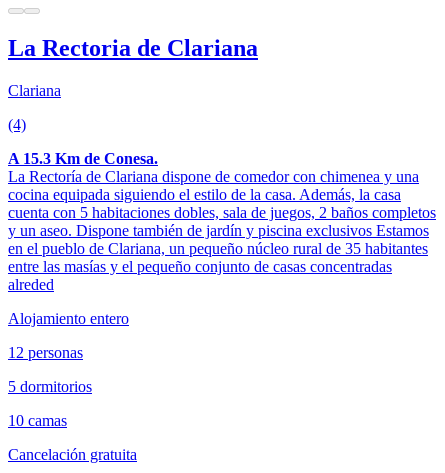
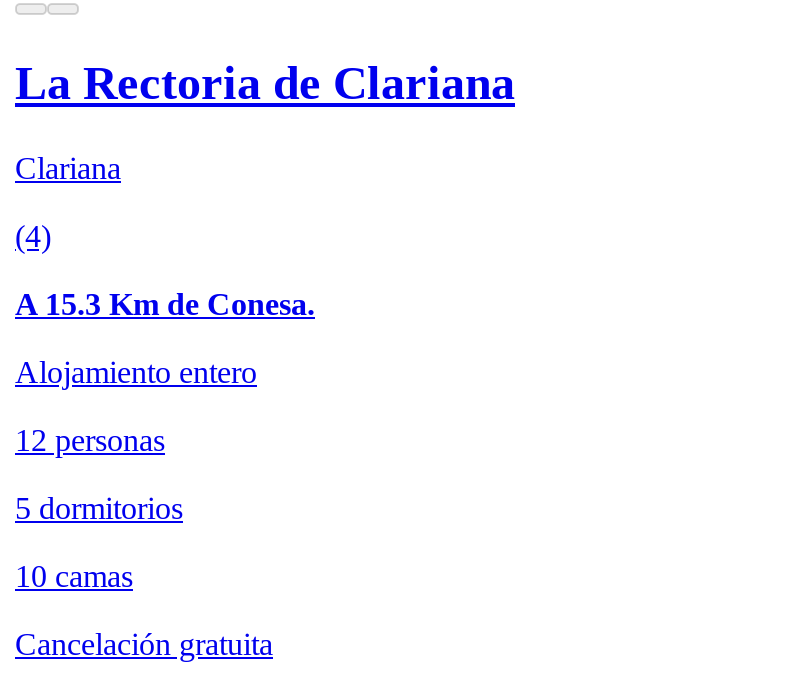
[8,168,436,293] La Rectoría de Clariana dispone de comedor con chimenea y una | cocina equipada siguiendo el estilo de la casa. Además, la casa | cuenta con 5 habitaciones dobles, sala de juegos, 2 baños completos | y un aseo. Dispone también de jardín y piscina exclusivos Estamos | en el pueblo de Clariana, un pequeño núcleo rural de 35 habitantes | entre las masías y el pequeño conjunto de casas concentradas | alreded -> none

